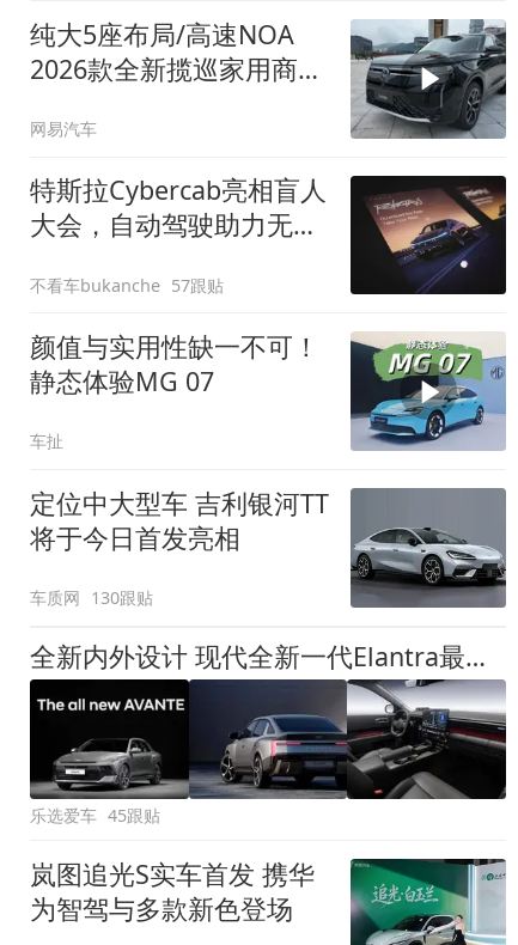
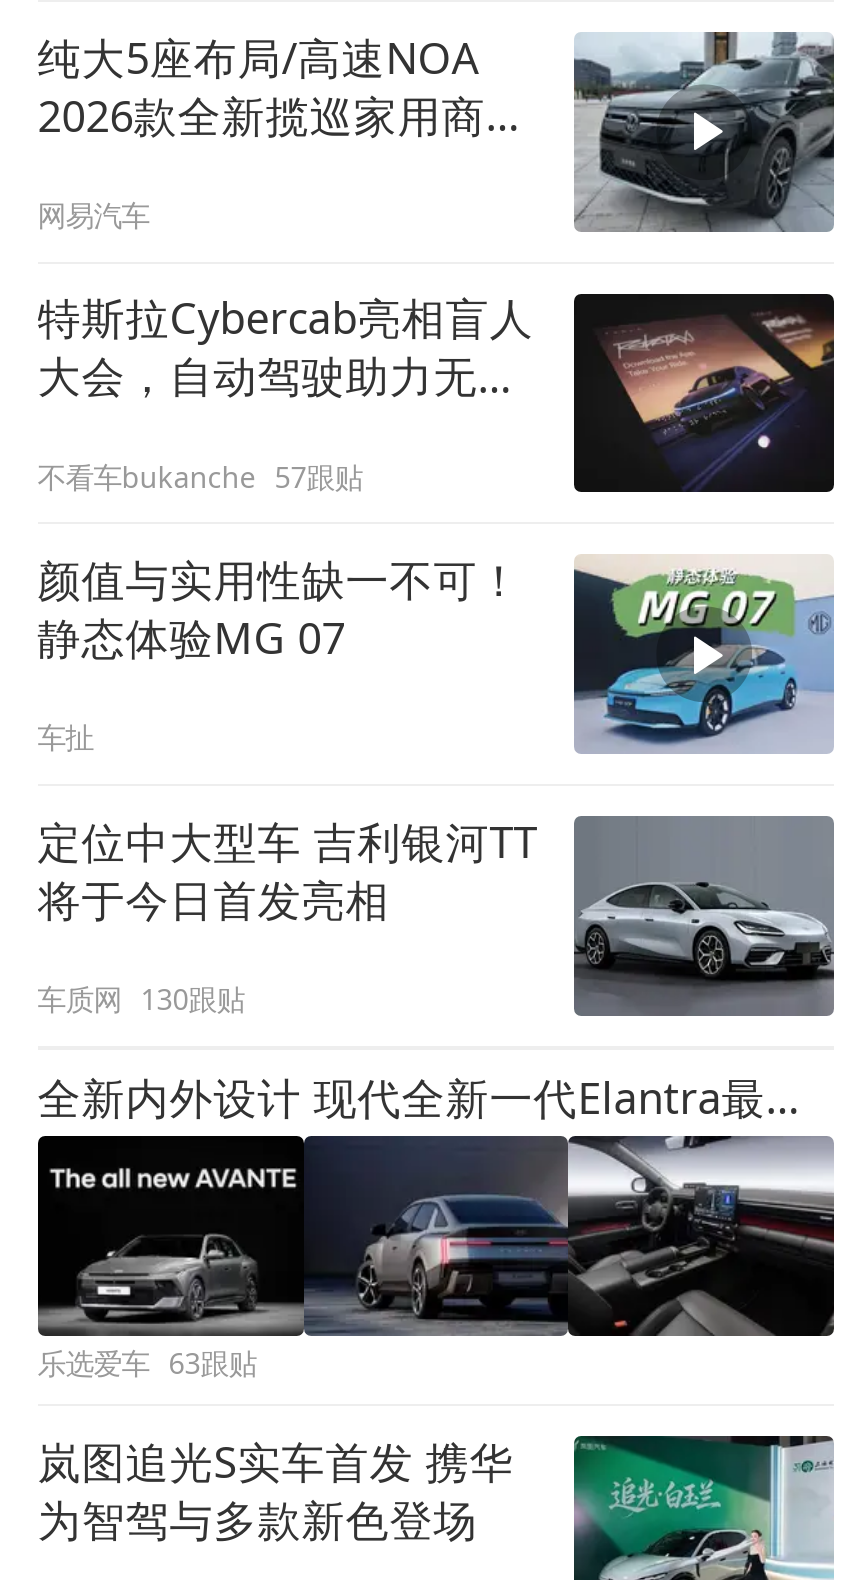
[30,804,161,827] 乐选爱车 45跟贴 -> [37,1345,257,1383] 乐选爱车 63跟贴

